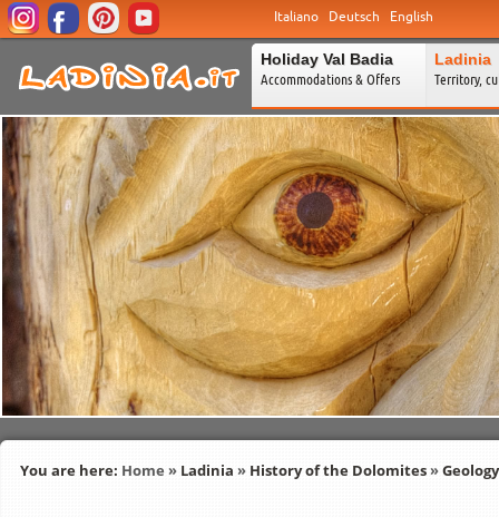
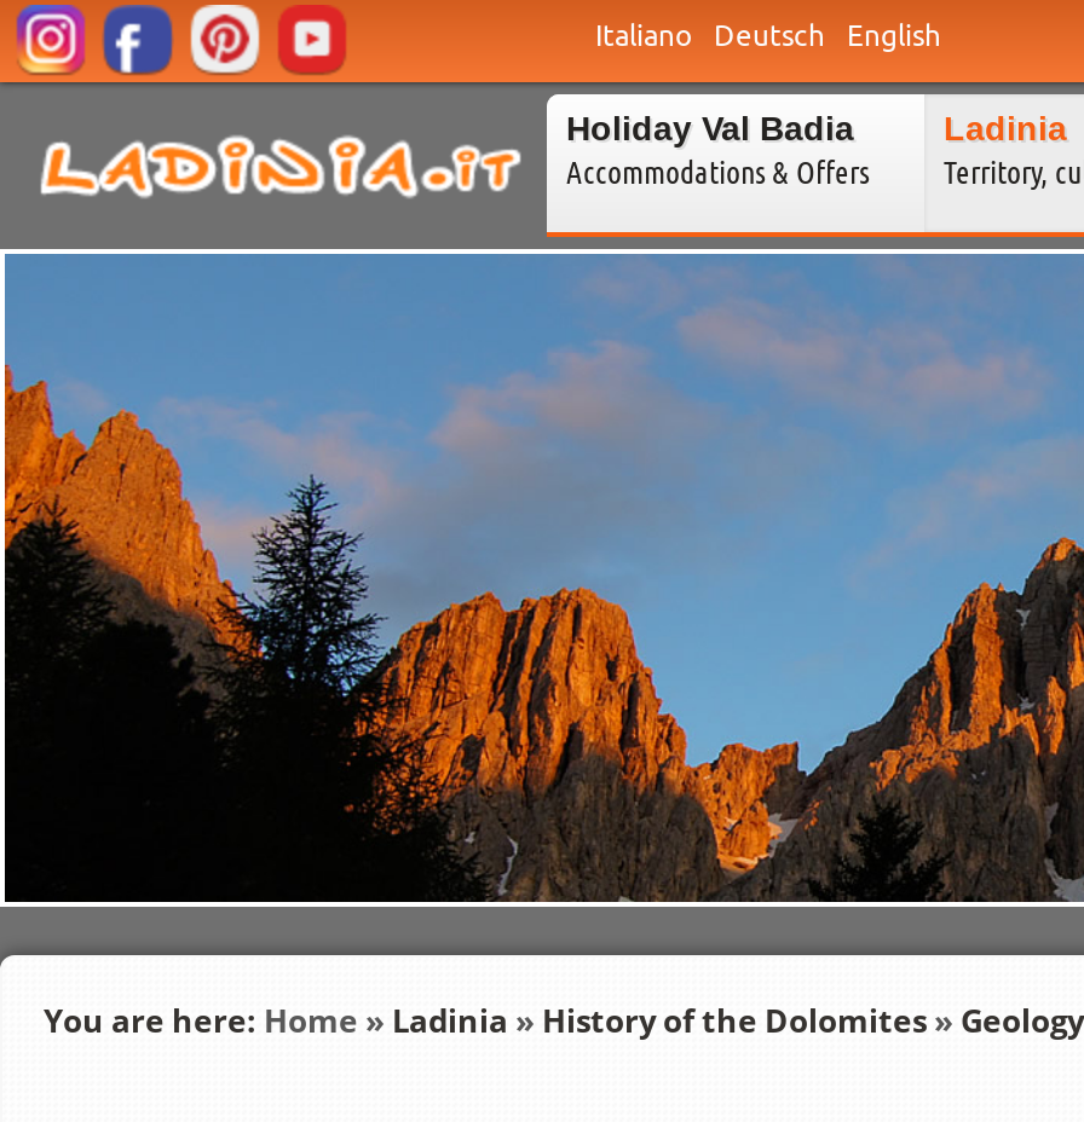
[3,116,496,417] [image] -> [7,254,1077,904] [image]

